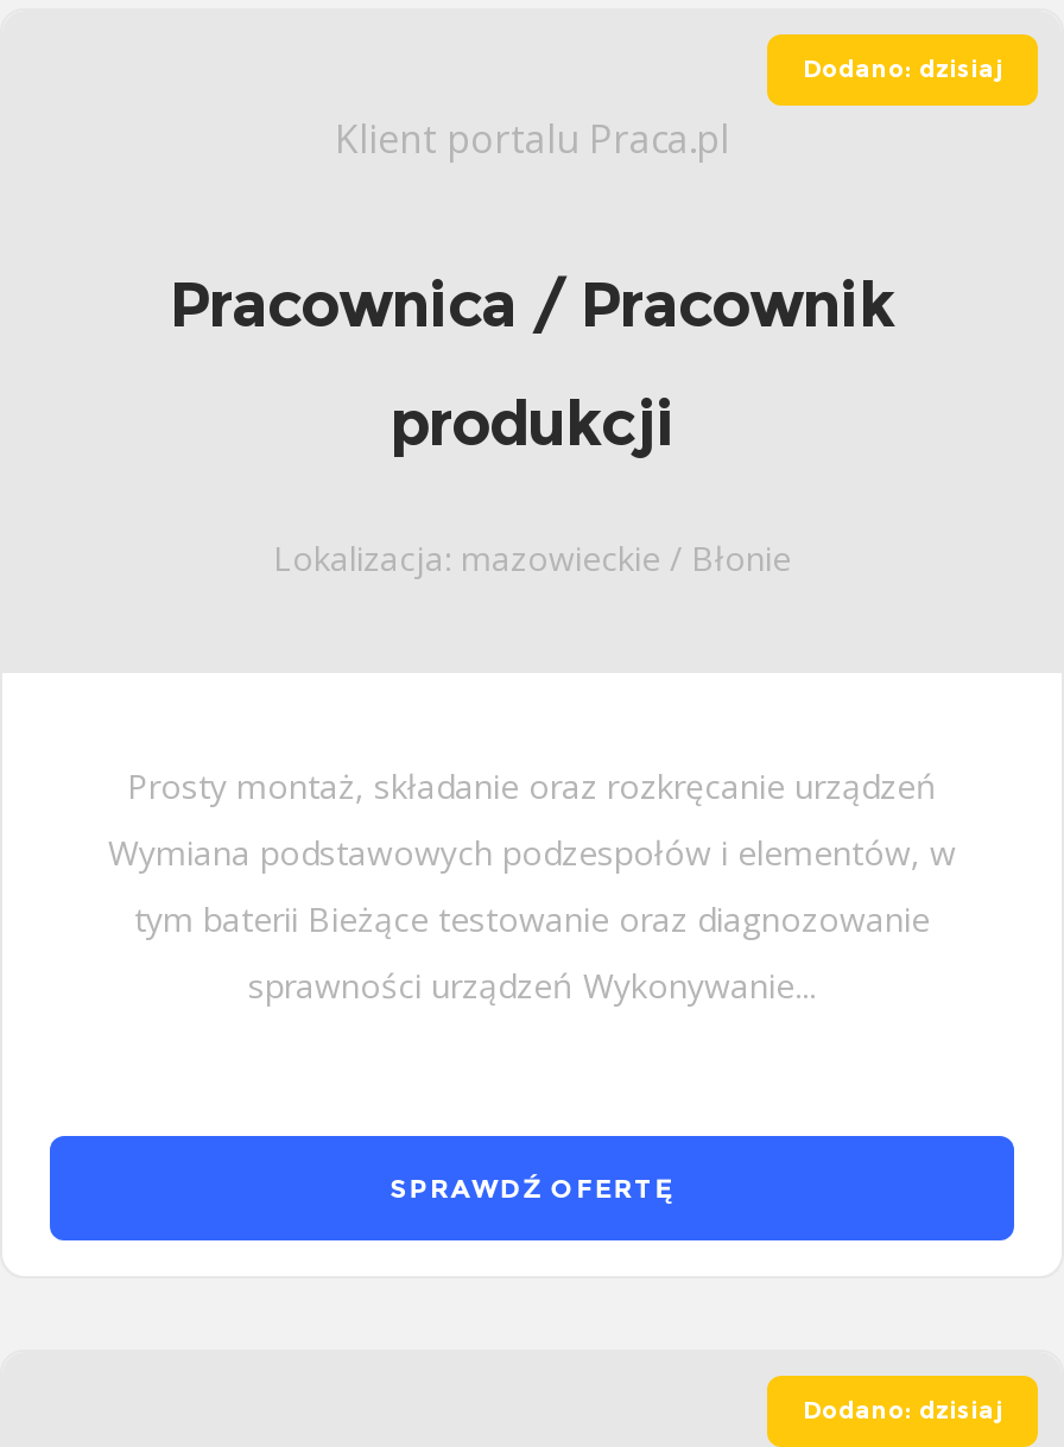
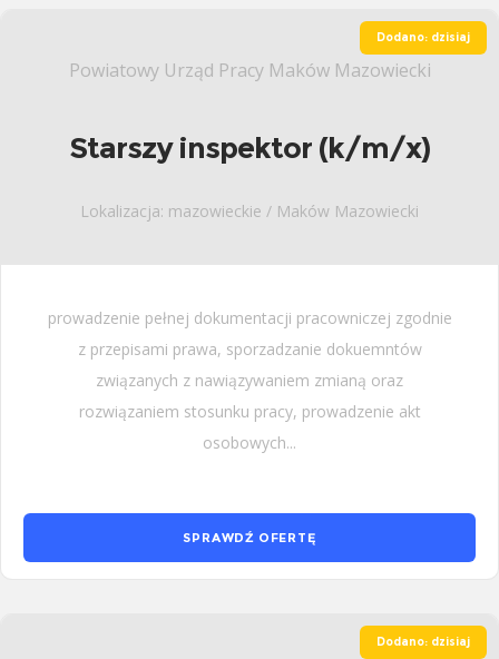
[335,113,729,165] Klient portalu Praca.pl -> [69,58,430,82] Powiatowy Urząd Pracy Maków Mazowiecki
[170,267,894,343] Pracownica / Pracownik -> [69,130,430,166] Starszy inspektor (k/m/x)
[389,386,674,462] produkcji -> [80,200,419,222] Lokalizacja: mazowieckie / Maków Mazowiecki
[273,536,791,581] Lokalizacja: mazowieckie / Błonie -> [47,307,452,328] prowadzenie pełnej dokumentacji pracowniczej zgodnie
[127,764,937,809] Prosty montaż, składanie oraz rozkręcanie urządzeń -> [77,339,422,360] z przepisami prawa, sporzadzanie dokuemntów
[108,830,956,875] Wymiana podstawowych podzespołów i elementów, w -> [96,370,403,391] związanych z nawiązywaniem zmianą oraz
[134,896,930,942] tym baterii Bieżące testowanie oraz diagnozowanie -> [79,401,420,422] rozwiązaniem stosunku pracy, prowadzenie akt
[248,963,816,1008] sprawności urządzeń Wykonywanie... -> [203,432,296,453] osobowych...

